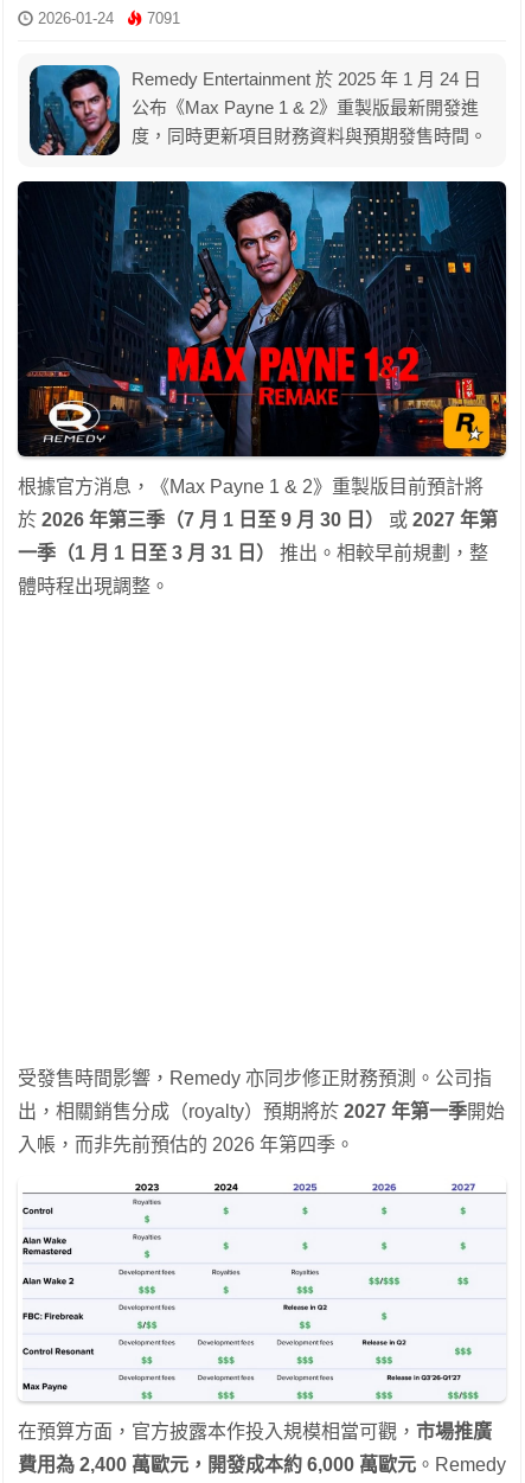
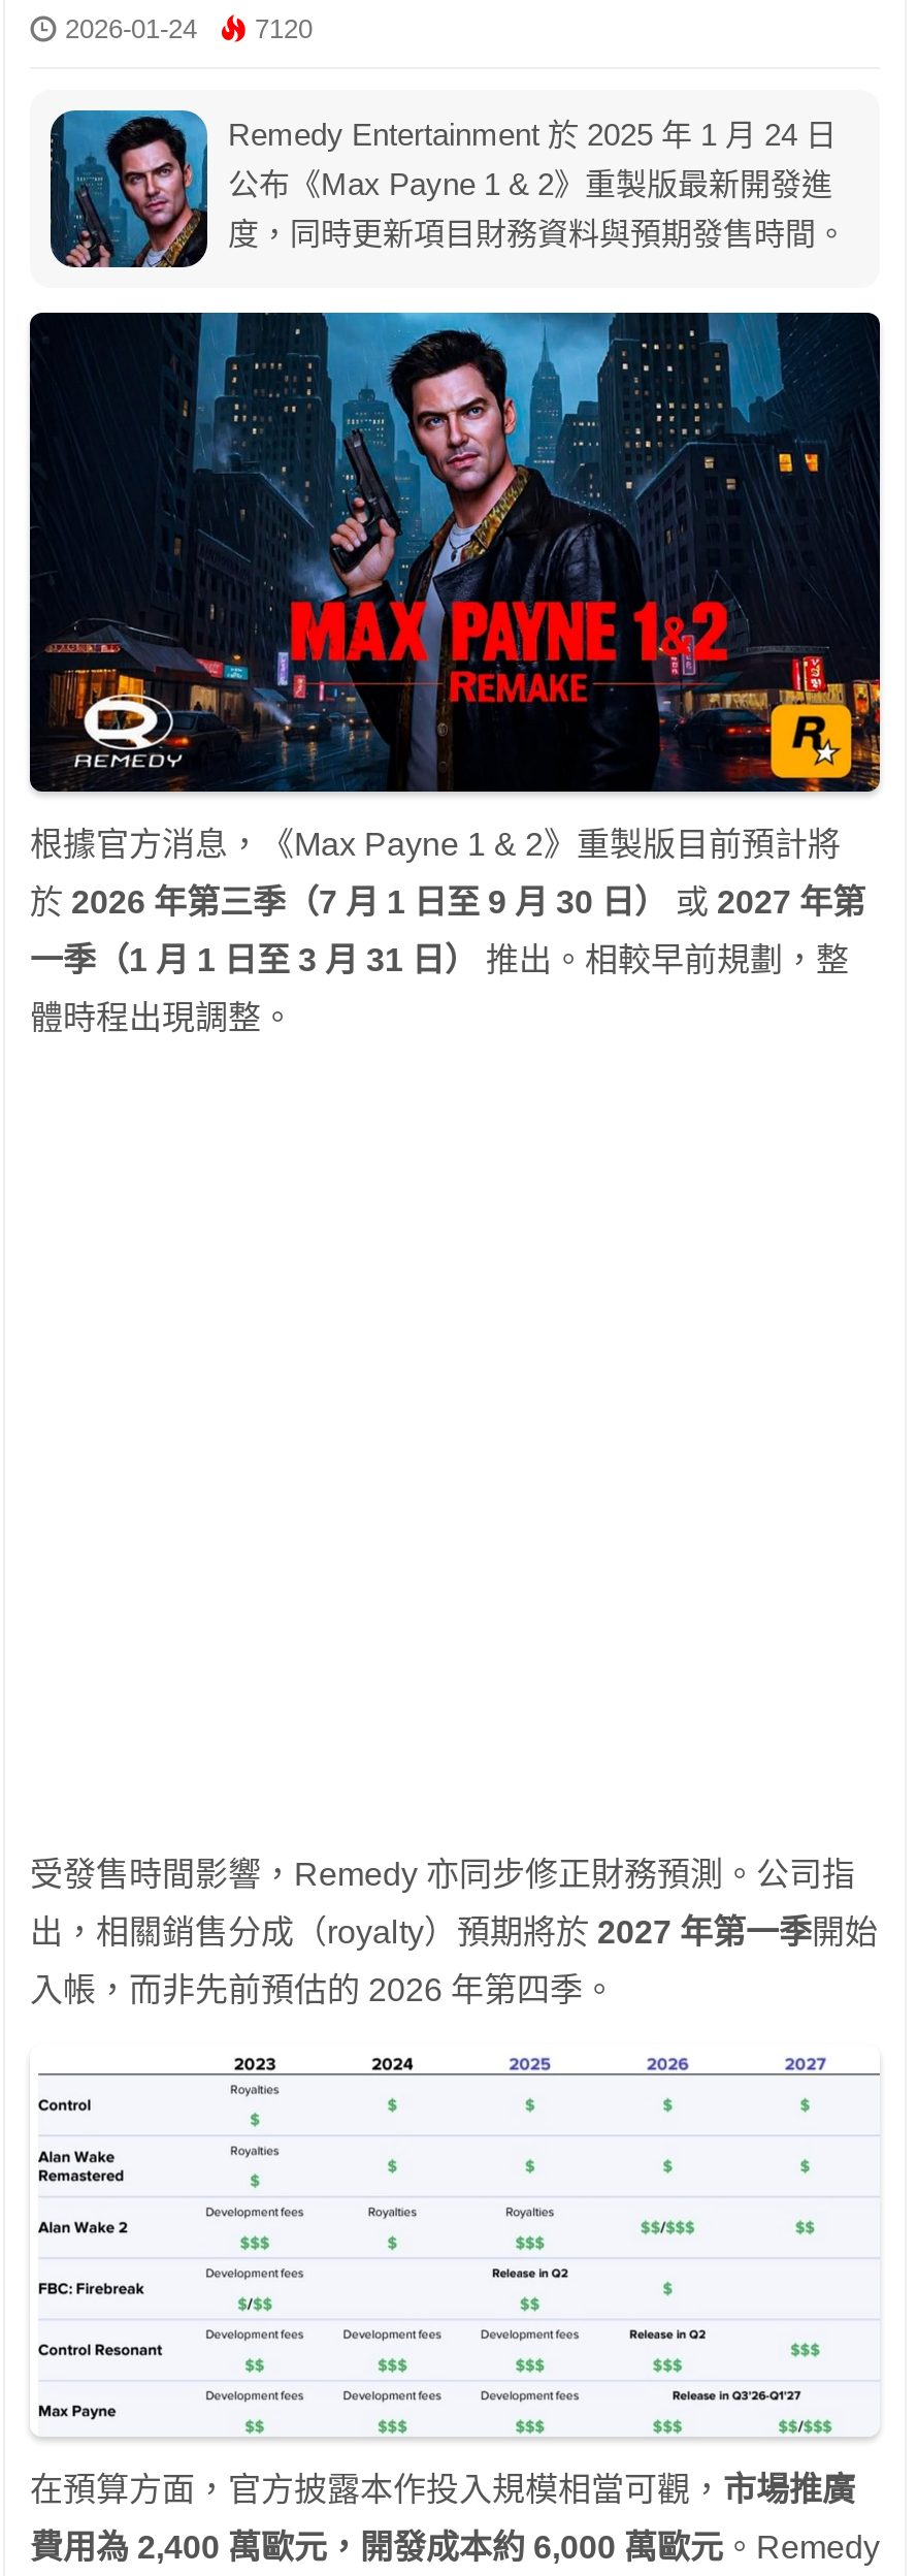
[38,9,180,27] 2026-01-24 7091 -> [65,13,313,44] 2026-01-24 7120

